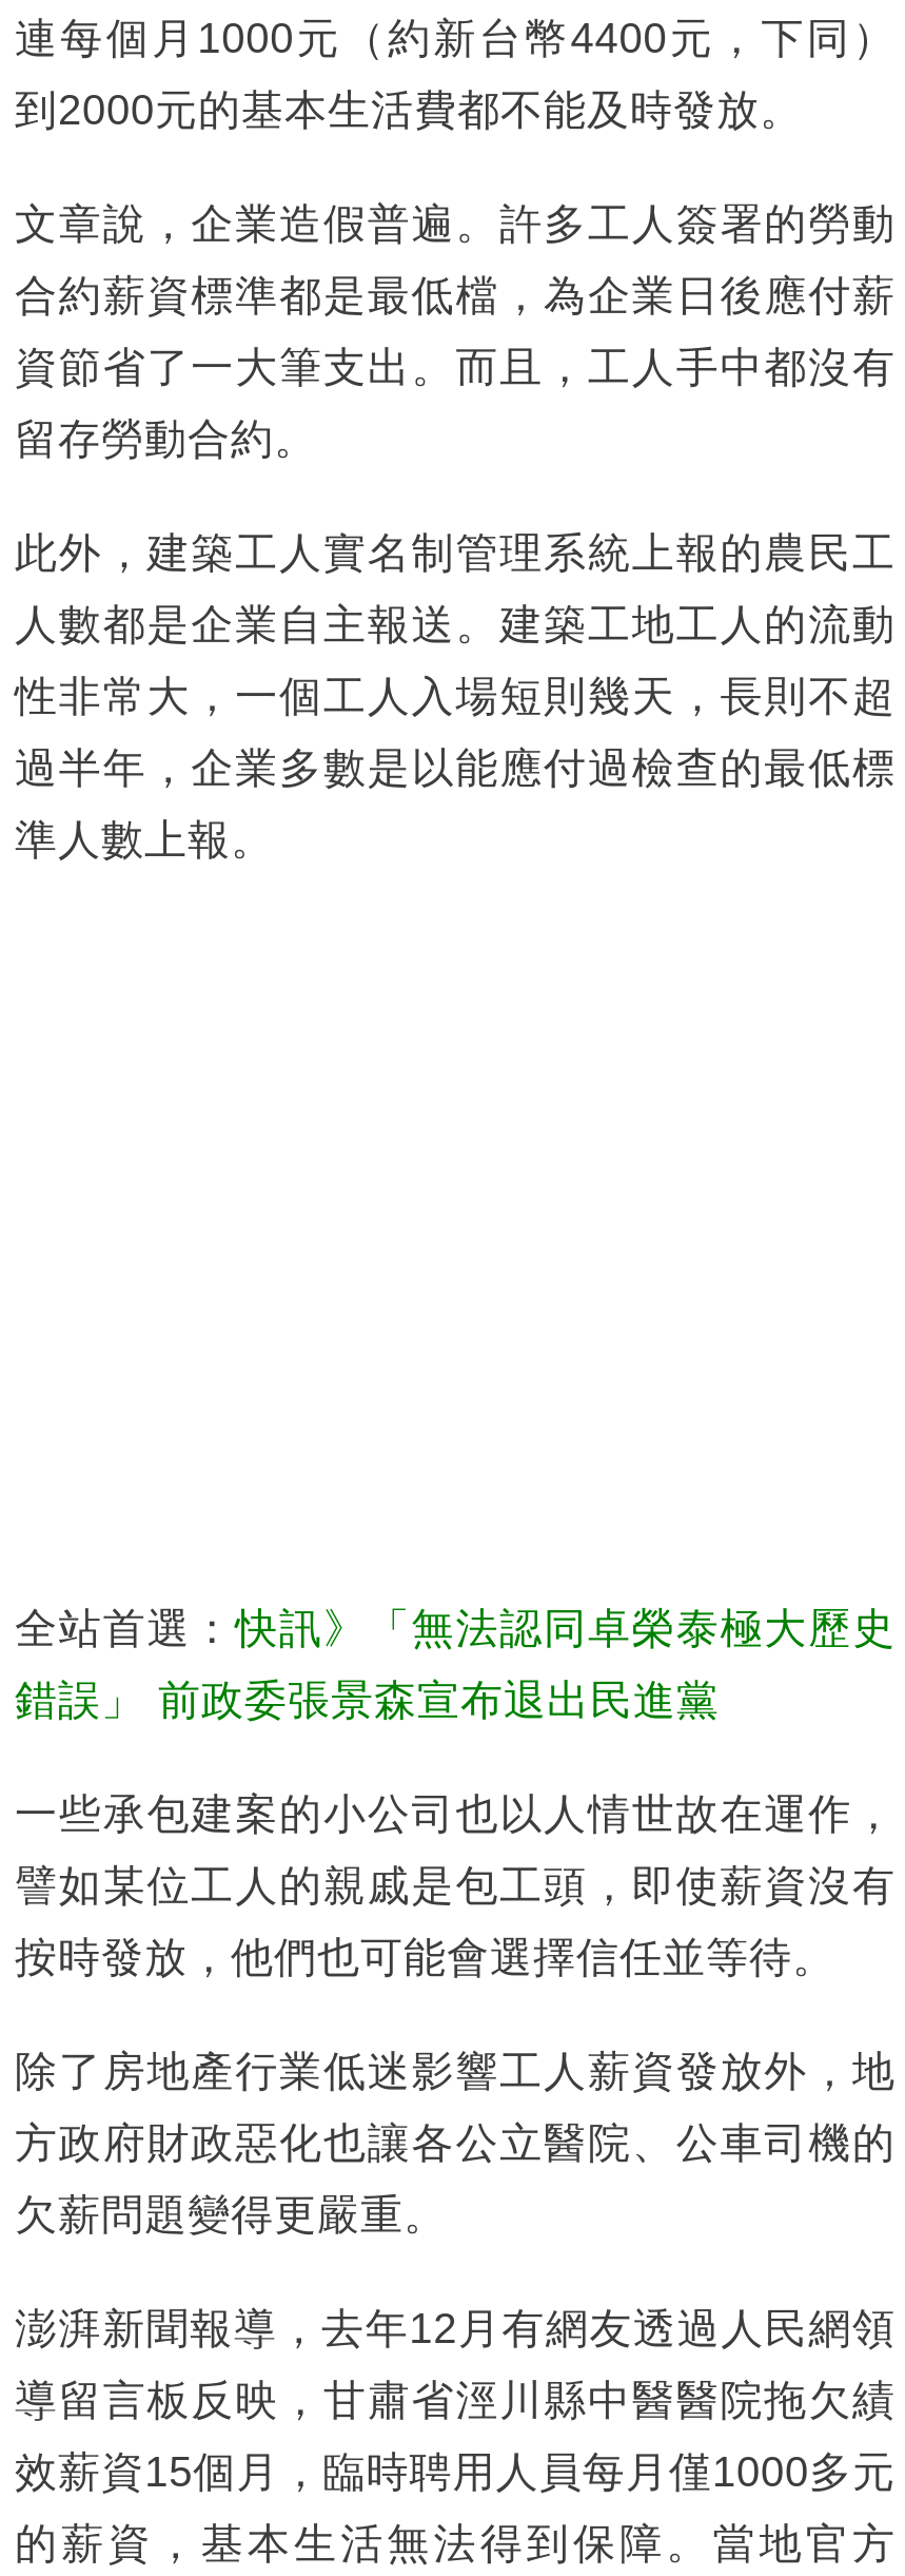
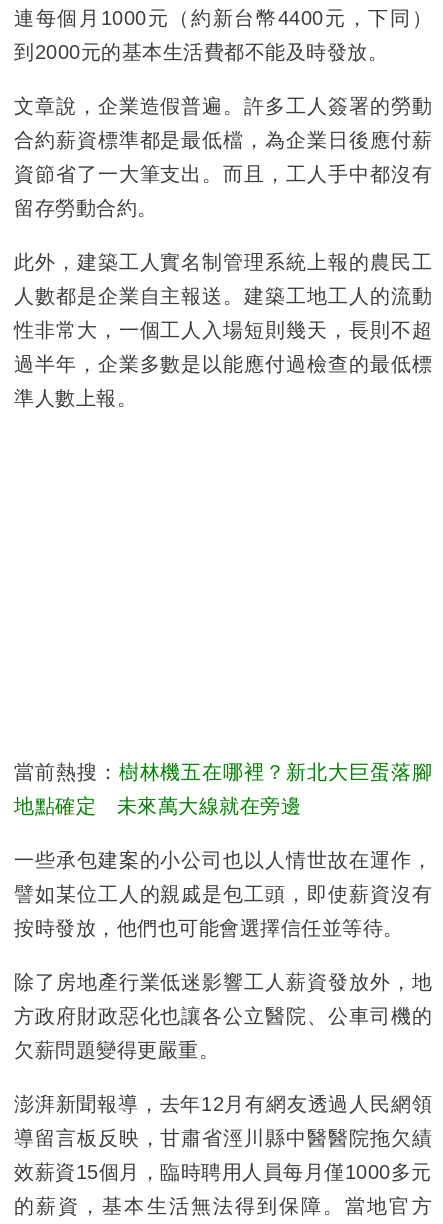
[15,1604,896,1651] 全站首選：快訊》「無法認同卓榮泰極大歷史 -> [14,761,432,783] 當前熱搜：樹林機五在哪裡？新北大巨蛋落腳
[15,1676,720,1722] 錯誤」 前政委張景森宣布退出民進黨 -> [14,795,301,817] 地點確定 未來萬大線就在旁邊

